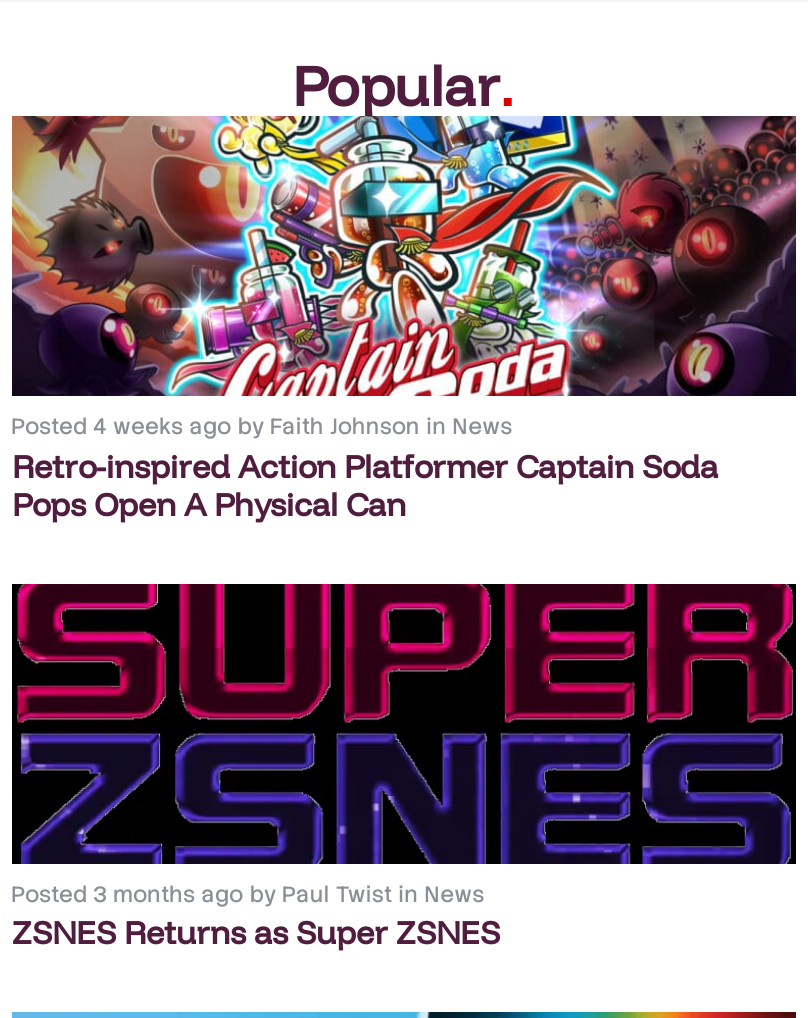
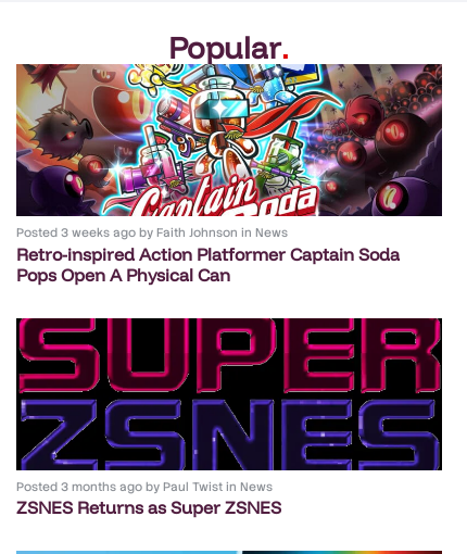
[11,411,512,439] Posted 4 weeks ago by Faith Johnson in News -> [16,225,288,240] Posted 3 weeks ago by Faith Johnson in News

